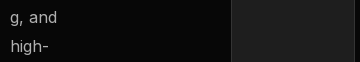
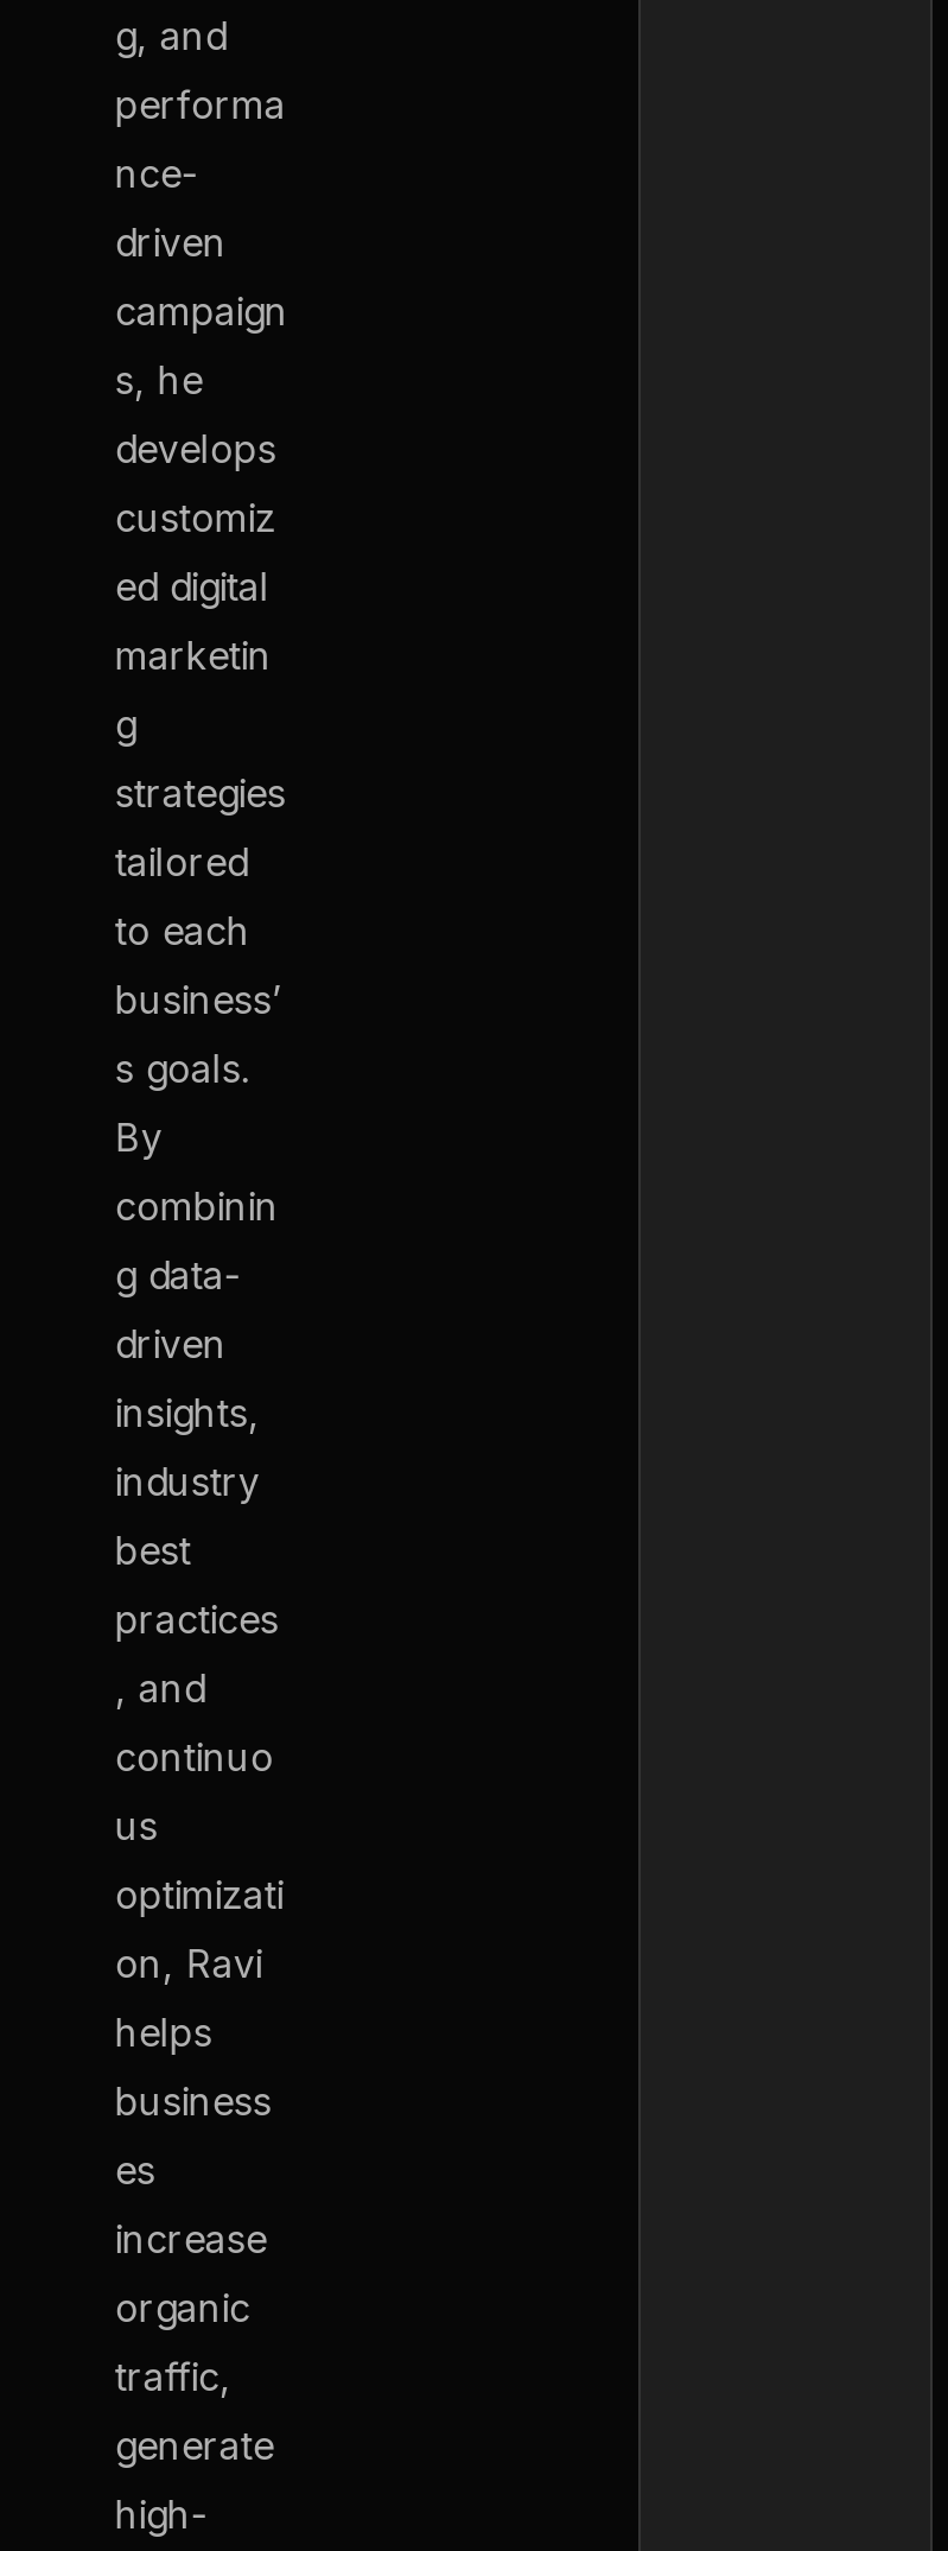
none -> [115,81,288,2469] performa | nce- | driven | campaign | s, he | develops | customiz | ed digital | marketin | g | strategies | tailored | to each | business’ | s goals. | By | combinin | g data- | driven | insights, | industry | best | practices | , and | continuo | us | optimizati | on, Ravi | helps | business | es | increase | organic | traffic, | generate

